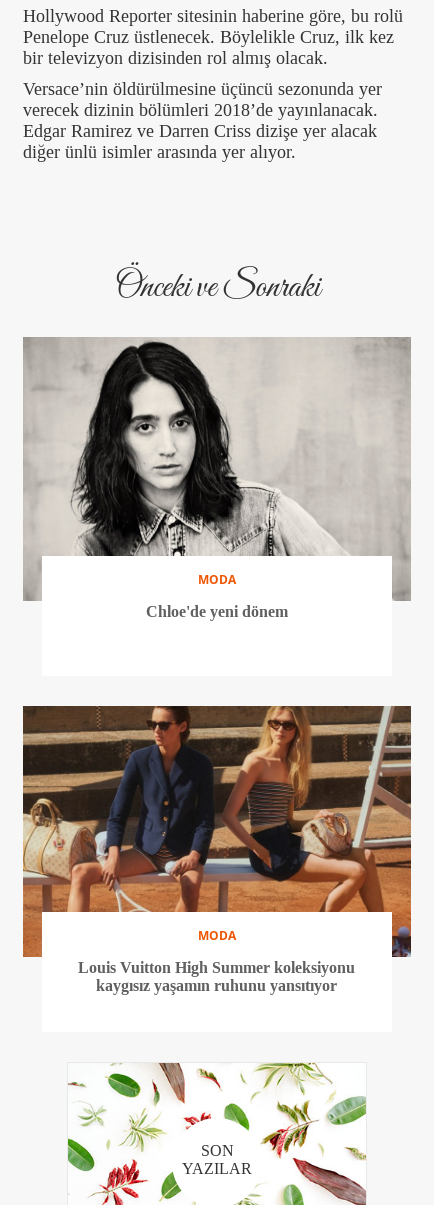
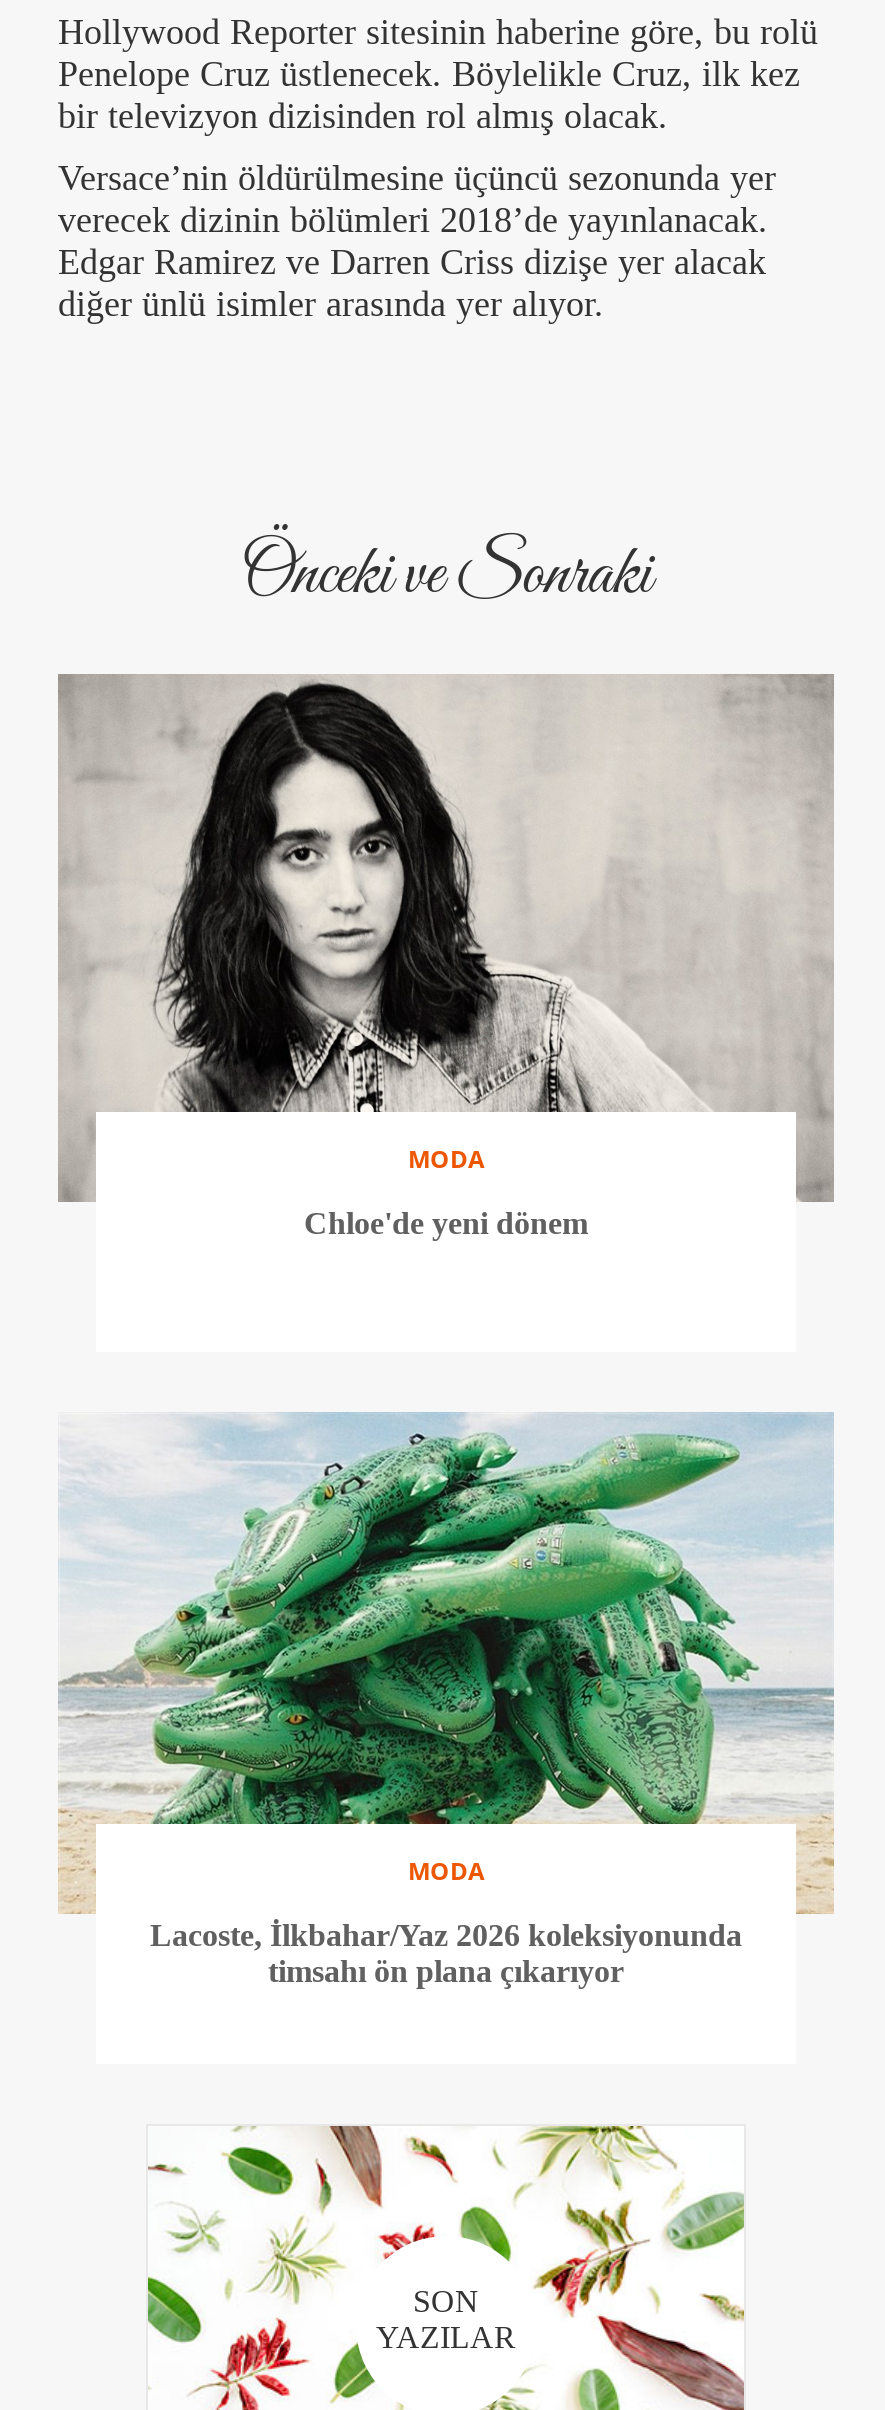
[22,705,412,994] [image] | Louis Vuitton High Summer koleksiyonu | kaygısız yaşamın ruhunu yansıtıyor -> [58,1412,834,1988] [image] | Lacoste, İlkbahar/Yaz 2026 koleksiyonunda | timsahı ön plana çıkarıyor

